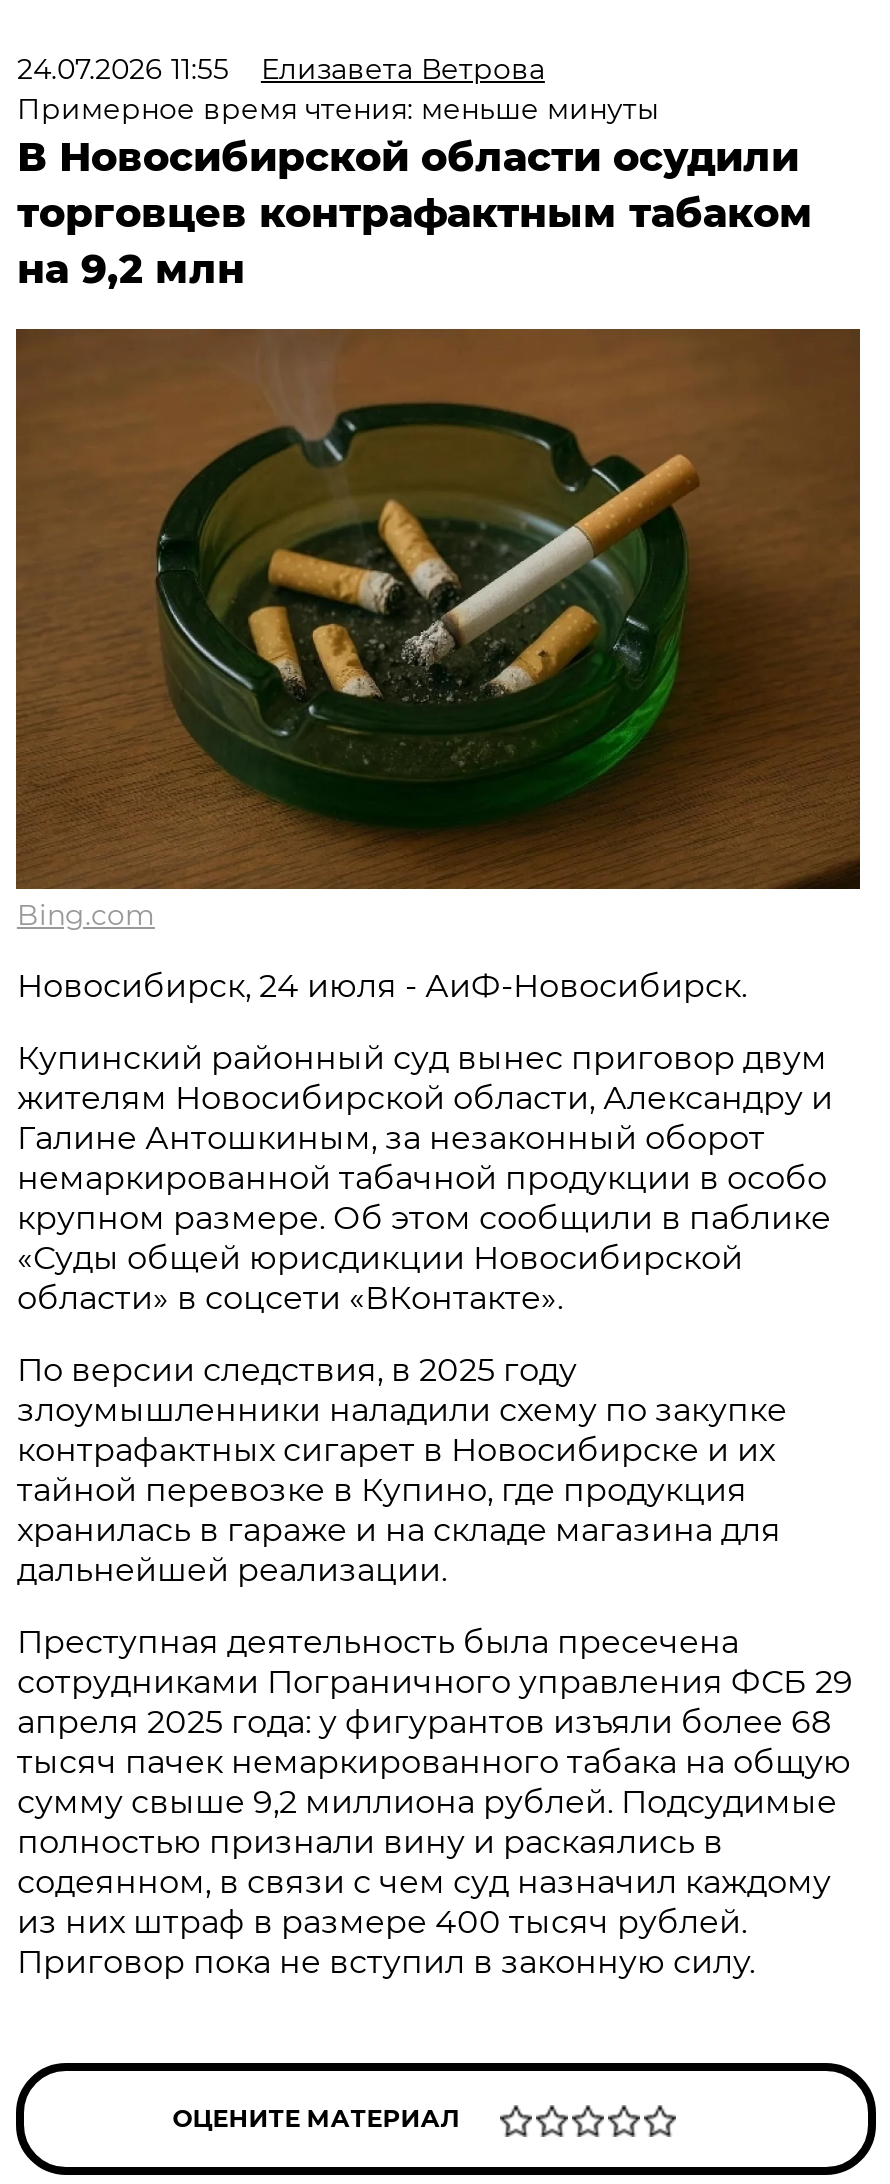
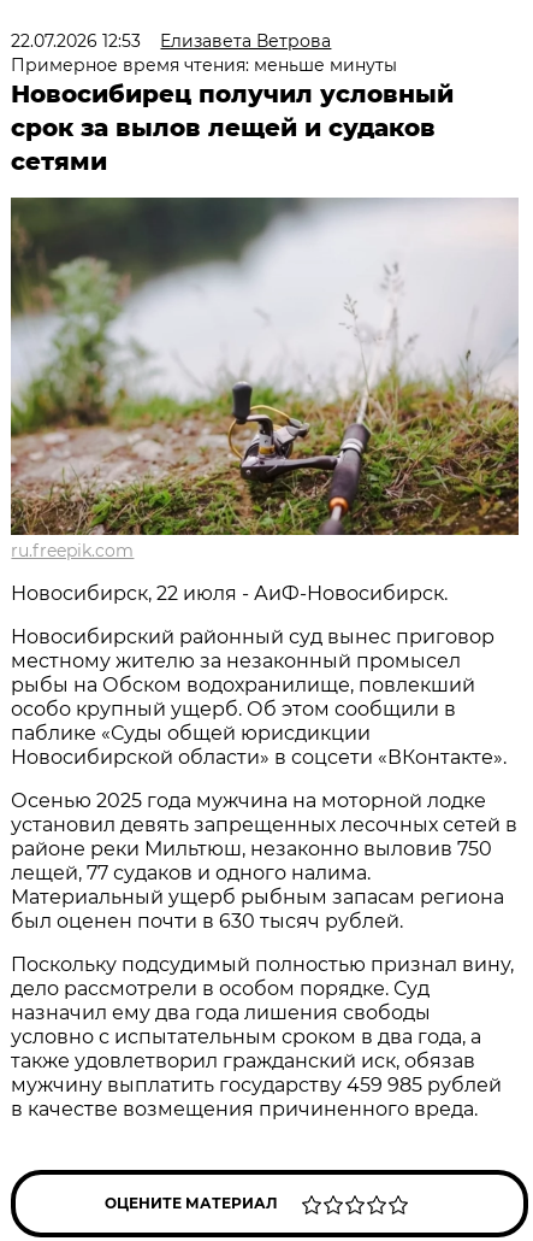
[17,51,545,87] 24.07.2026 11:55 Елизавета Ветрова -> [11,30,331,52] 22.07.2026 12:53 Елизавета Ветрова
[17,133,813,293] В Новосибирской области осудили | торговцев контрафактным табаком | на 9,2 млн -> [11,79,454,176] Новосибирец получил условный | срок за вылов лещей и судаков | сетями
[16,327,862,933] [image] | Bing.com -> [11,196,519,561] [image] | ru.freepik.com
[17,967,747,1005] Новосибирcк, 24 июля - АиФ-Новосибирск. -> [11,582,448,605] Новосибирcк, 22 июля - АиФ-Новосибирск.
[17,1039,833,1317] Купинский районный суд вынес приговор двум | жителям Новосибирской области, Александру и | Галине Антошкиным, за незаконный оборот | немаркированной табачной продукции в особо | крупном размере. Об этом сообщили в паблике | «Суды общей юрисдикции Новосибирской | области» в соцсети «ВКонтакте». -> [11,625,507,768] Новосибирский районный суд вынес приговор | местному жителю за незаконный промысел | рыбы на Обском водохранилище, повлекший | особо крупный ущерб. Об этом сообщили в | паблике «Суды общей юрисдикции | Новосибирской области» в соцсети «ВКонтакте».
[17,1351,787,1589] По версии следствия, в 2025 году | злоумышленники наладили схему по закупке | контрафактных сигарет в Новосибирске и их | тайной перевозке в Купино, где продукция | хранилась в гараже и на складе магазина для | дальнейшей реализации. -> [11,789,518,932] Осенью 2025 года мужчина на моторной лодке | установил девять запрещенных лесочных сетей в | районе реки Мильтюш, незаконно выловив 750 | лещей, 77 судаков и одного налима. | Материальный ущерб рыбным запасам региона | был оценен почти в 630 тысяч рублей.
[17,1623,853,1981] Преступная деятельность была пресечена | сотрудниками Пограничного управления ФСБ 29 | апреля 2025 года: у фигурантов изъяли более 68 | тысяч пачек немаркированного табака на общую | сумму свыше 9,2 миллиона рублей. Подсудимые | полностью признали вину и раскаялись в | содеянном, в связи с чем суд назначил каждому | из них штраф в размере 400 тысяч рублей. | Приговор пока не вступил в законную силу. -> [11,953,514,1120] Поскольку подсудимый полностью признал вину, | дело рассмотрели в особом порядке. Суд | назначил ему два года лишения свободы | условно с испытательным сроком в два года, а | также удовлетворил гражданский иск, обязав | мужчину выплатить государству 459 985 рублей | в качестве возмещения причиненного вреда.

